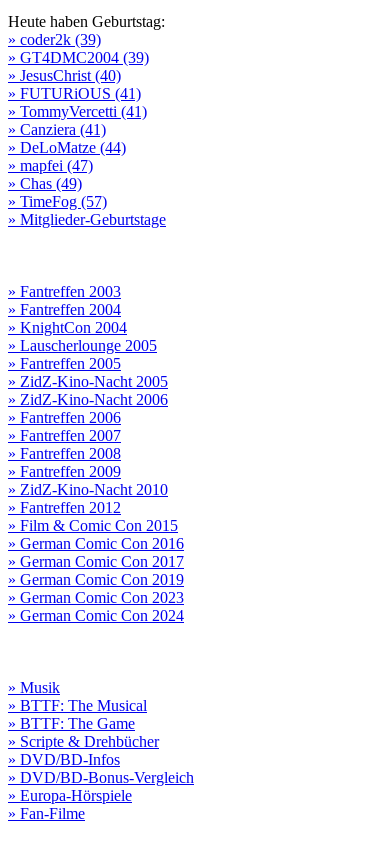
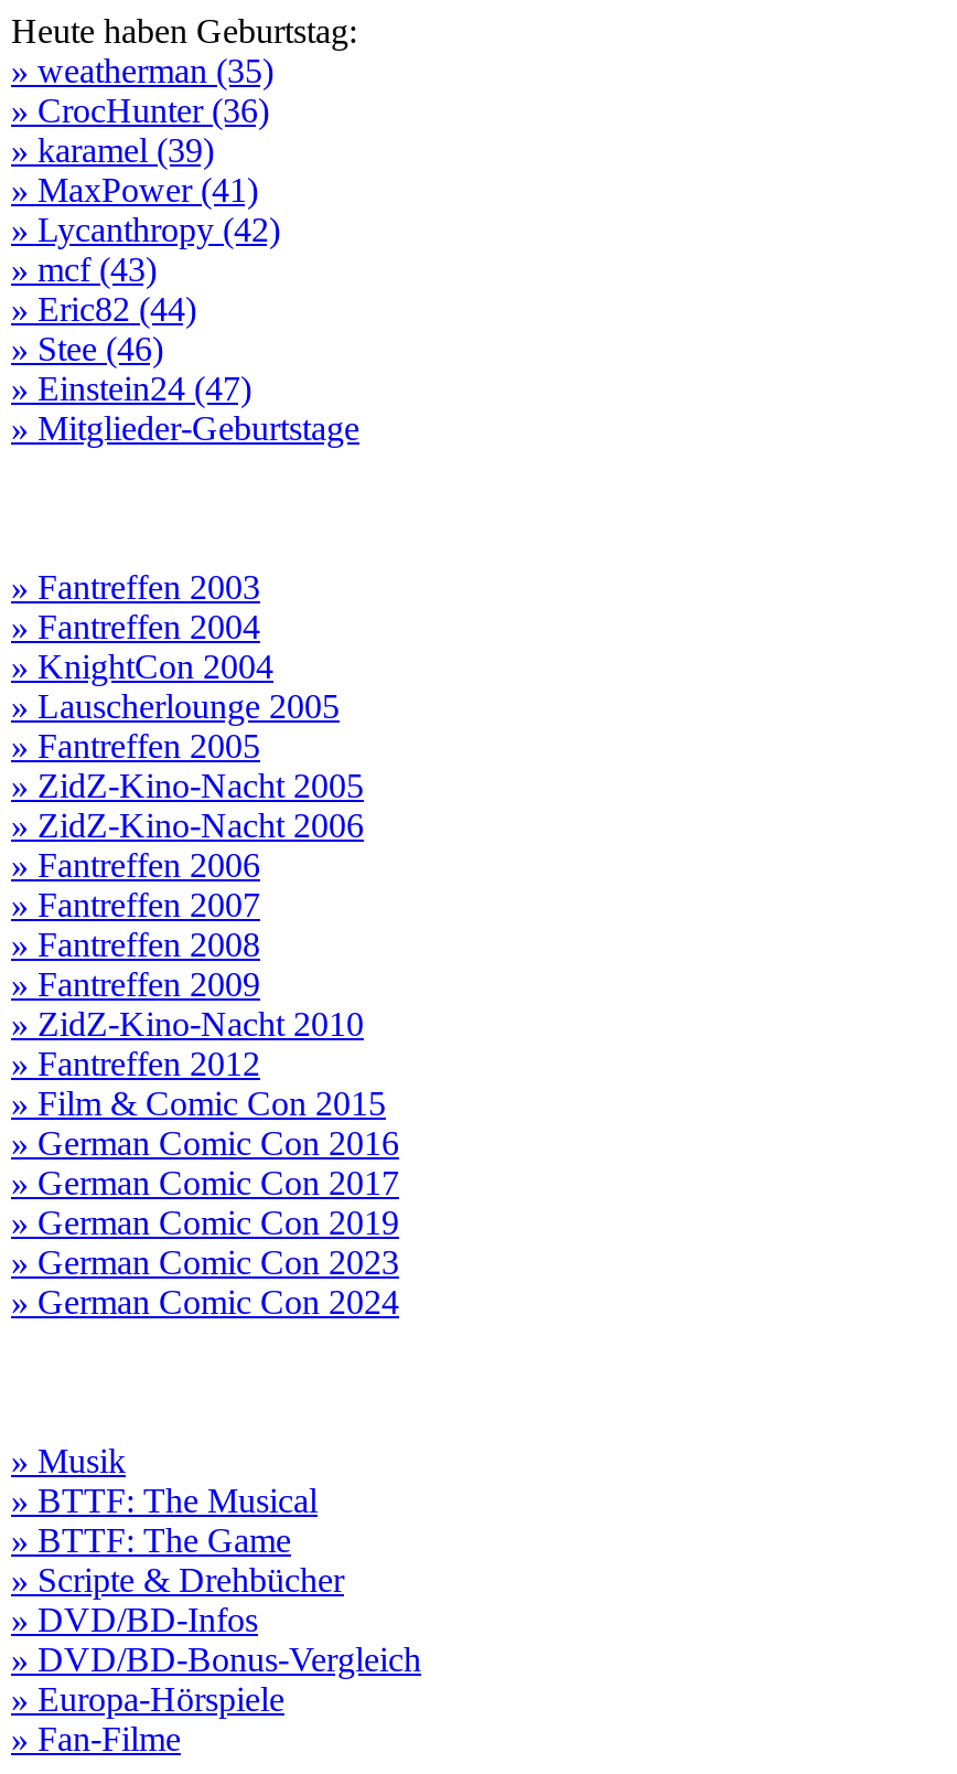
[8,31,149,210] » coder2k (39) | » GT4DMC2004 (39) | » JesusChrist (40) | » FUTURiOUS (41) | » TommyVercetti (41) | » Canziera (41) | » DeLoMatze (44) | » mapfei (47) | » Chas (49) | » TimeFog (57) -> [11,52,280,407] » weatherman (35) | » CrocHunter (36) | » karamel (39) | » MaxPower (41) | » Lycanthropy (42) | » mcf (43) | » Eric82 (44) | » Stee (46) | » Einstein24 (47)

